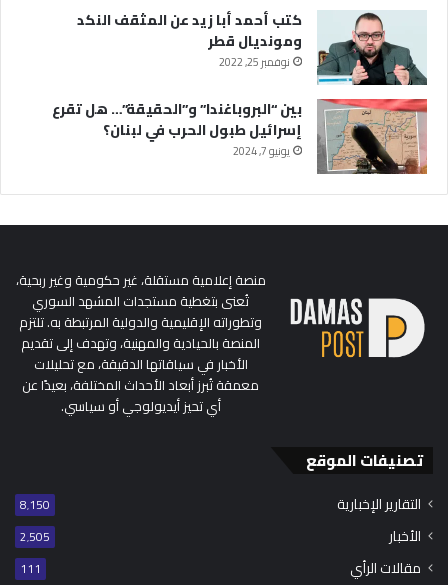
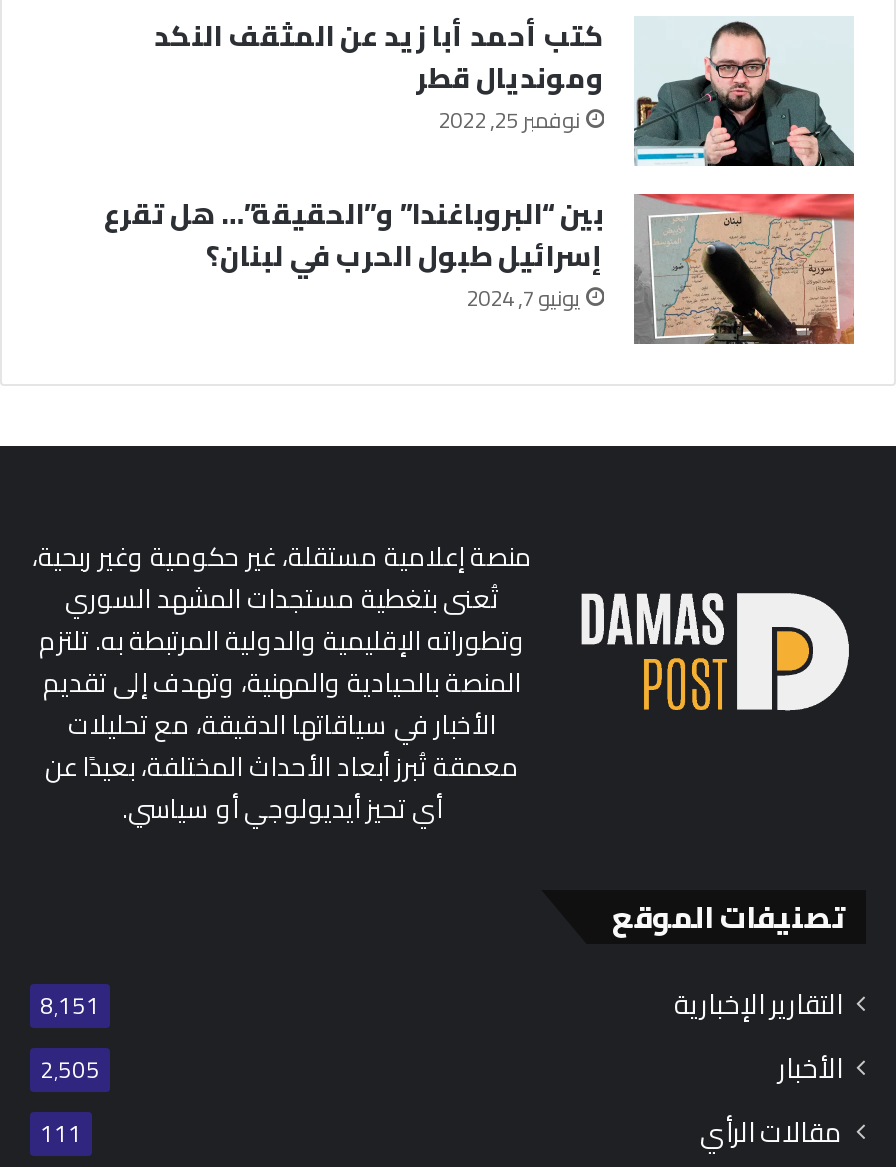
[20,494,50,516] 8٬150 -> [40,984,100,1028] 8٬151

